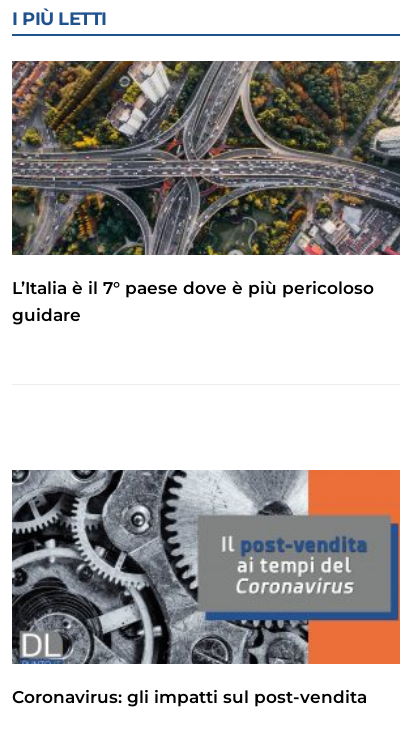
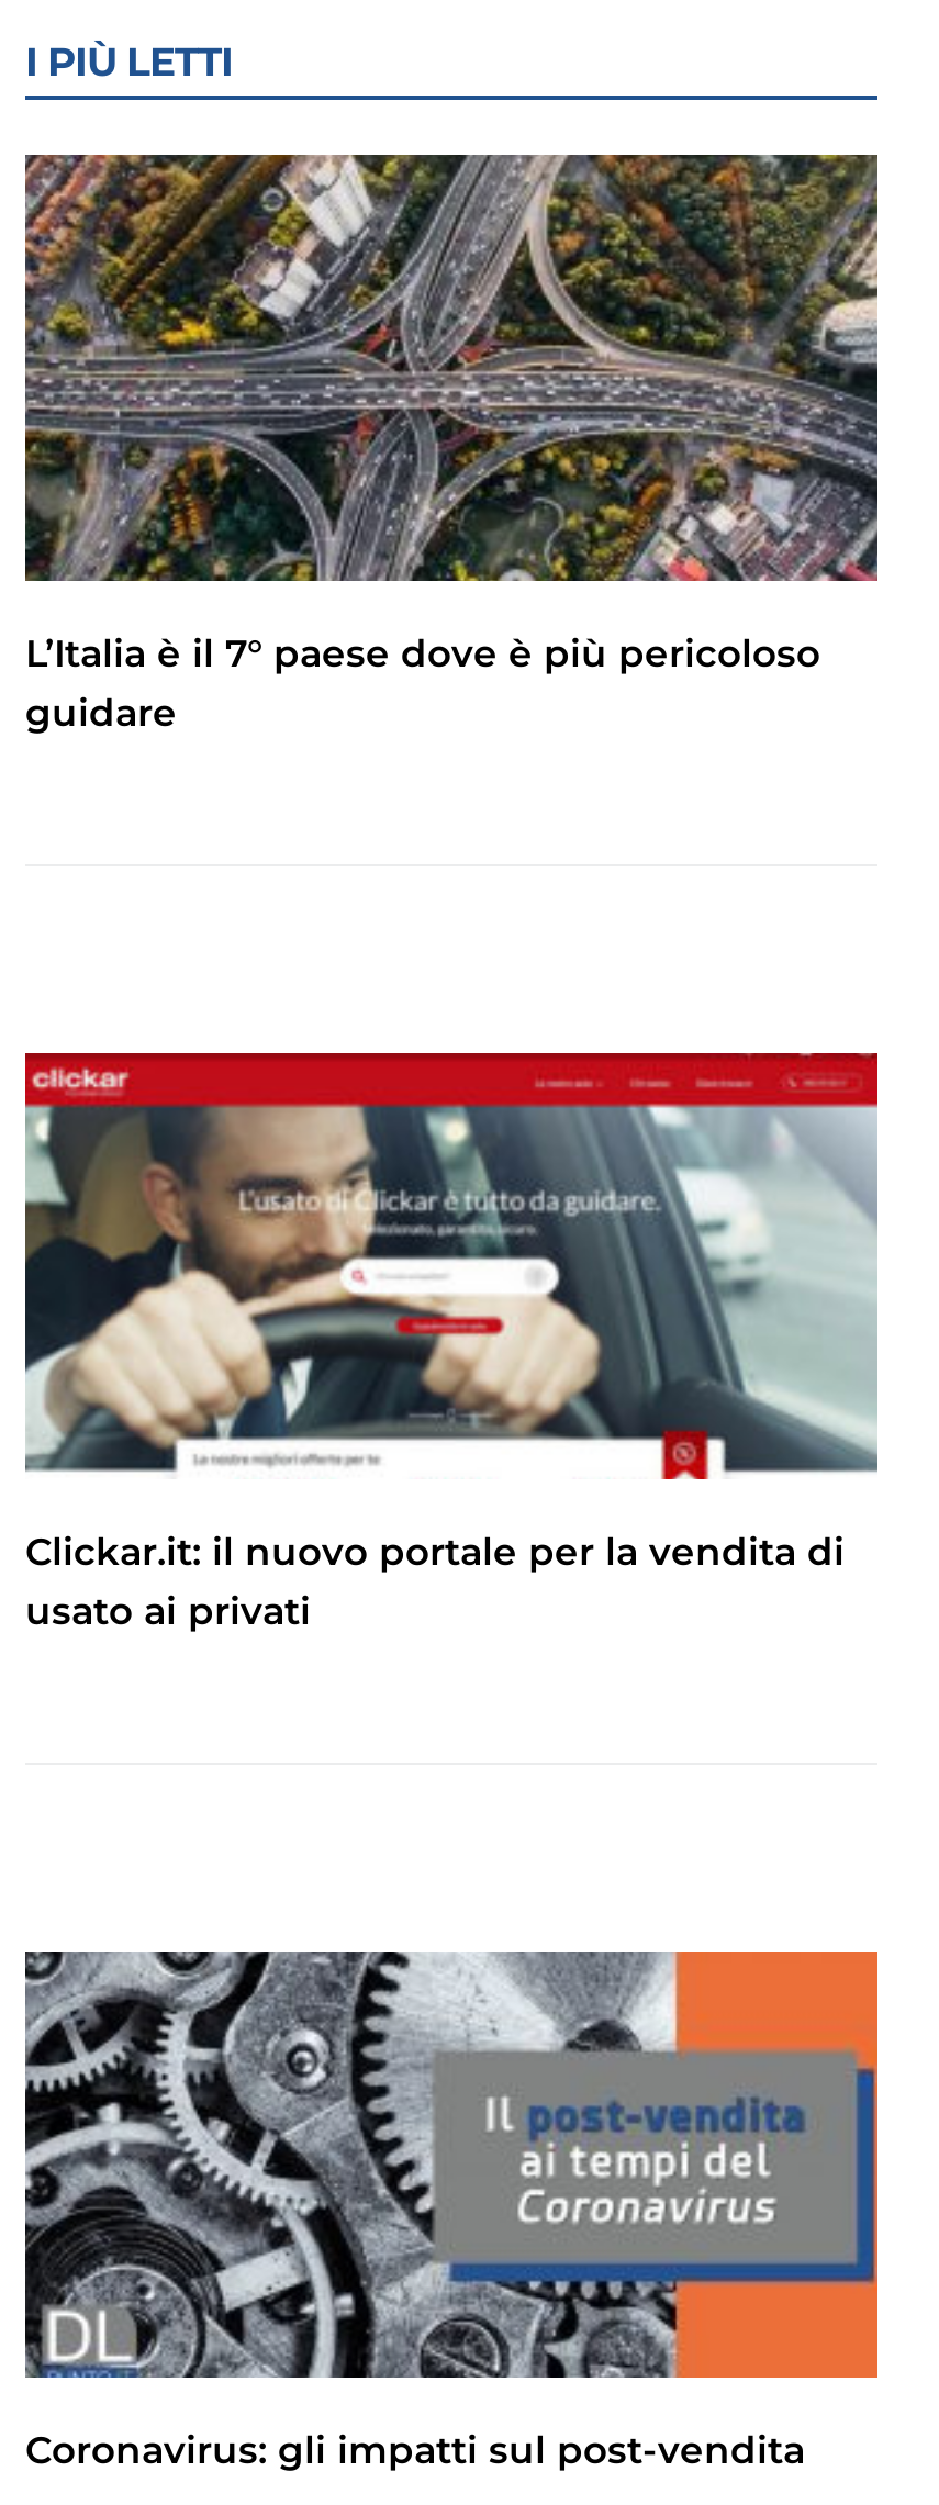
none -> [23,1050,880,1633] [image] | Clickar.it: il nuovo portale per la vendita di | usato ai privati

